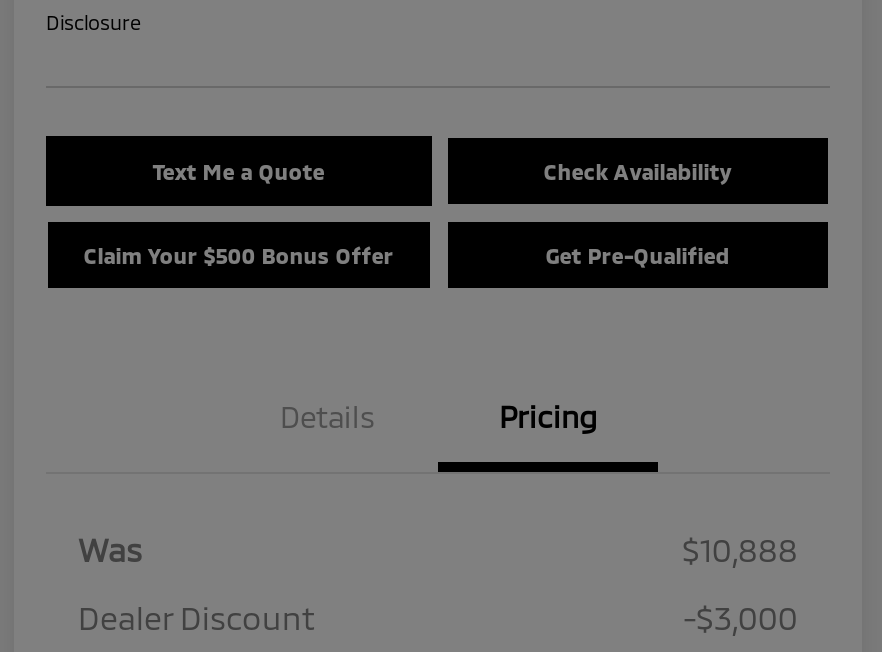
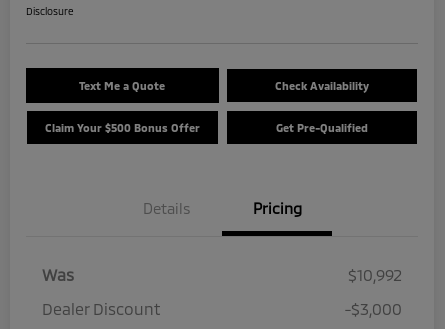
[682,530,798,568] $10,888 -> [348,265,402,284] $10,992

